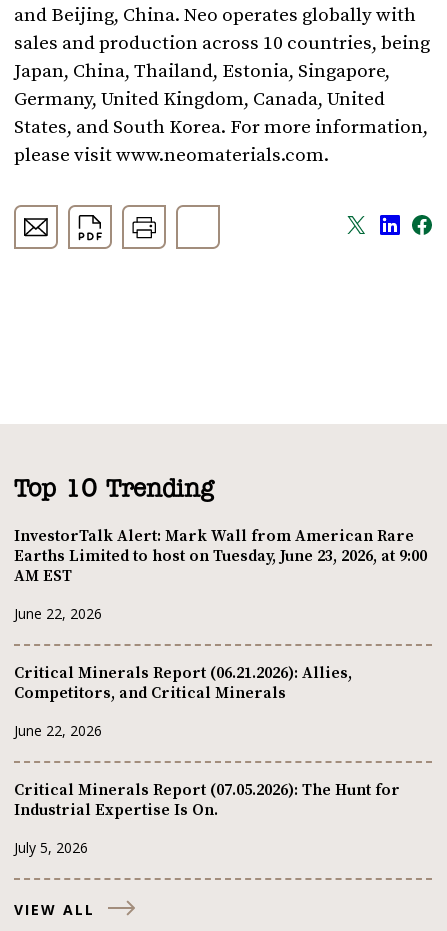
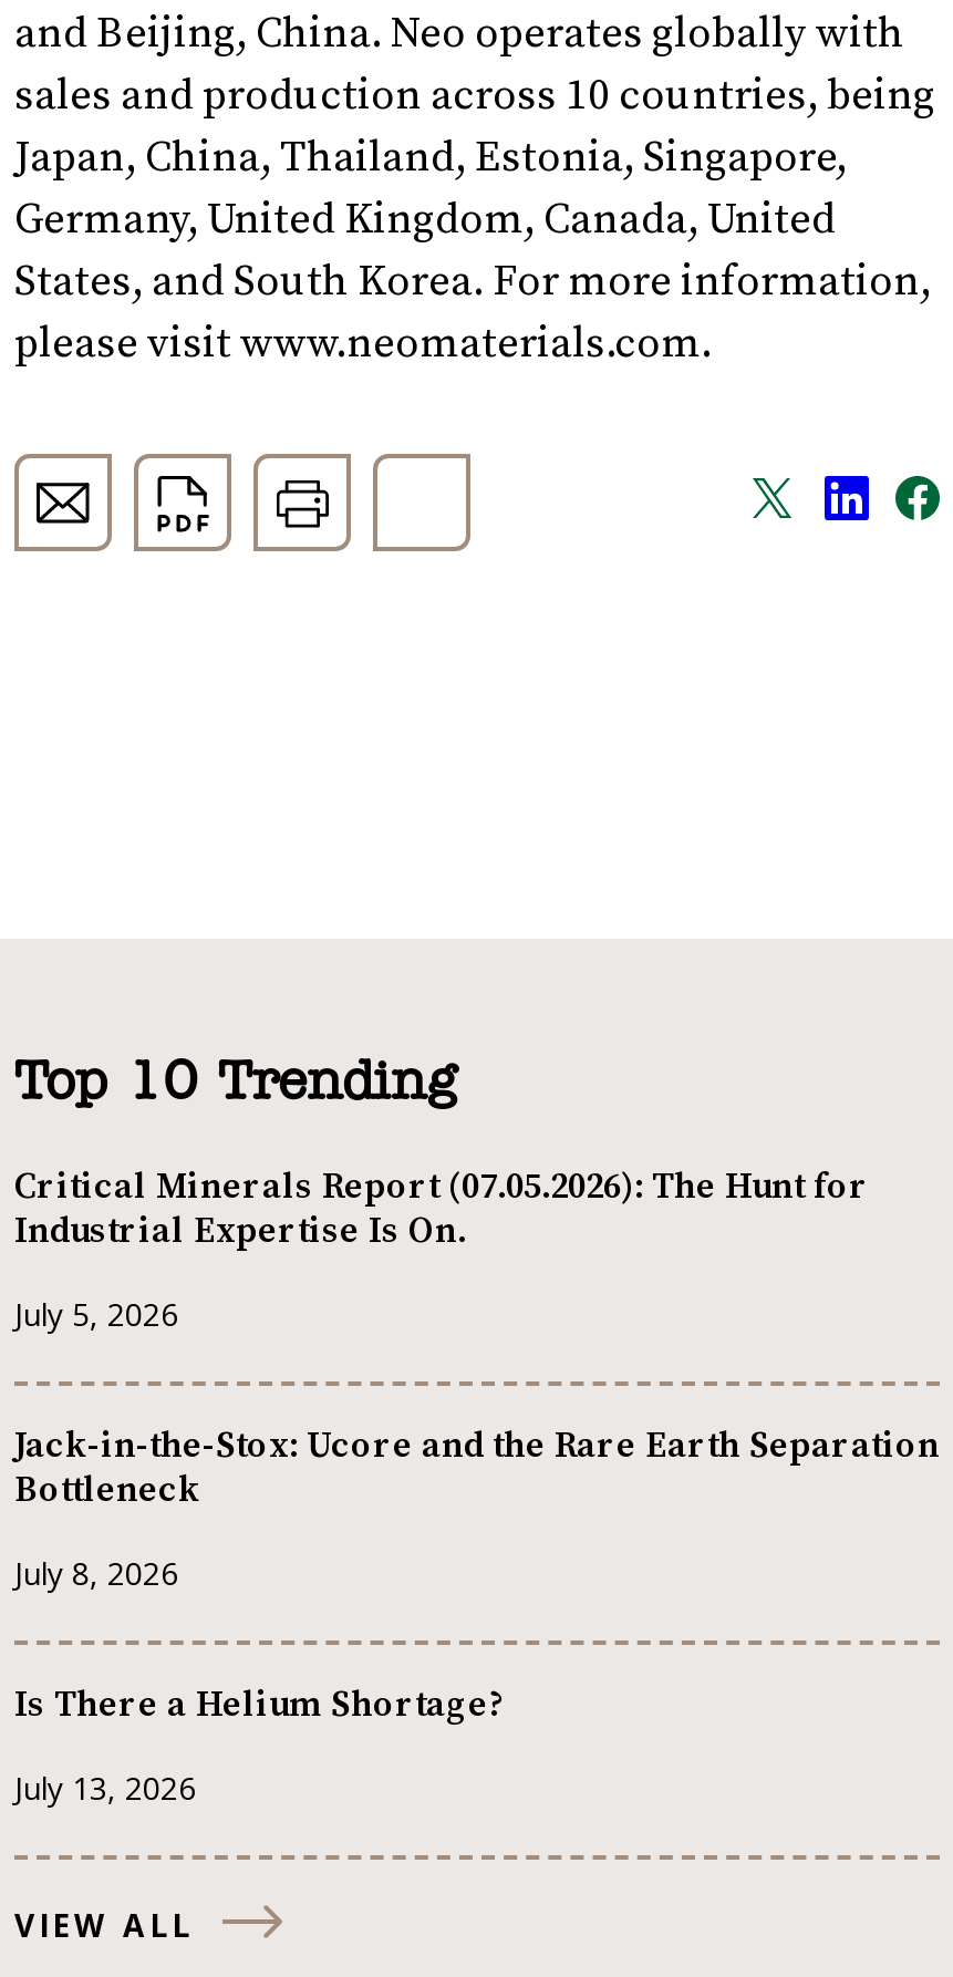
[14,526,427,740] InvestorTalk Alert: Mark Wall from American Rare | Earths Limited to host on Tuesday, June 23, 2026, at 9:00 | AM EST | June 22, 2026 | Critical Minerals Report (06.21.2026): Allies, | Competitors, and Critical Minerals | June 22, 2026 -> none
moved [14,780,400,856] -> [14,1165,869,1335]: Critical Minerals Report (07.05.2026): The Hunt for | Industrial Expertise Is On. | July 5, 2026
none -> [14,1424,940,1808] Jack-in-the-Stox: Ucore and the Rare Earth Separation | Bottleneck | July 8, 2026 | Is There a Helium Shortage? | July 13, 2026

